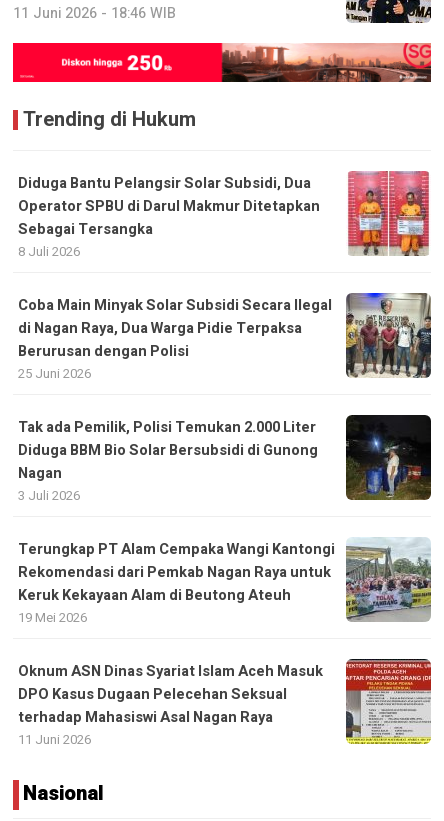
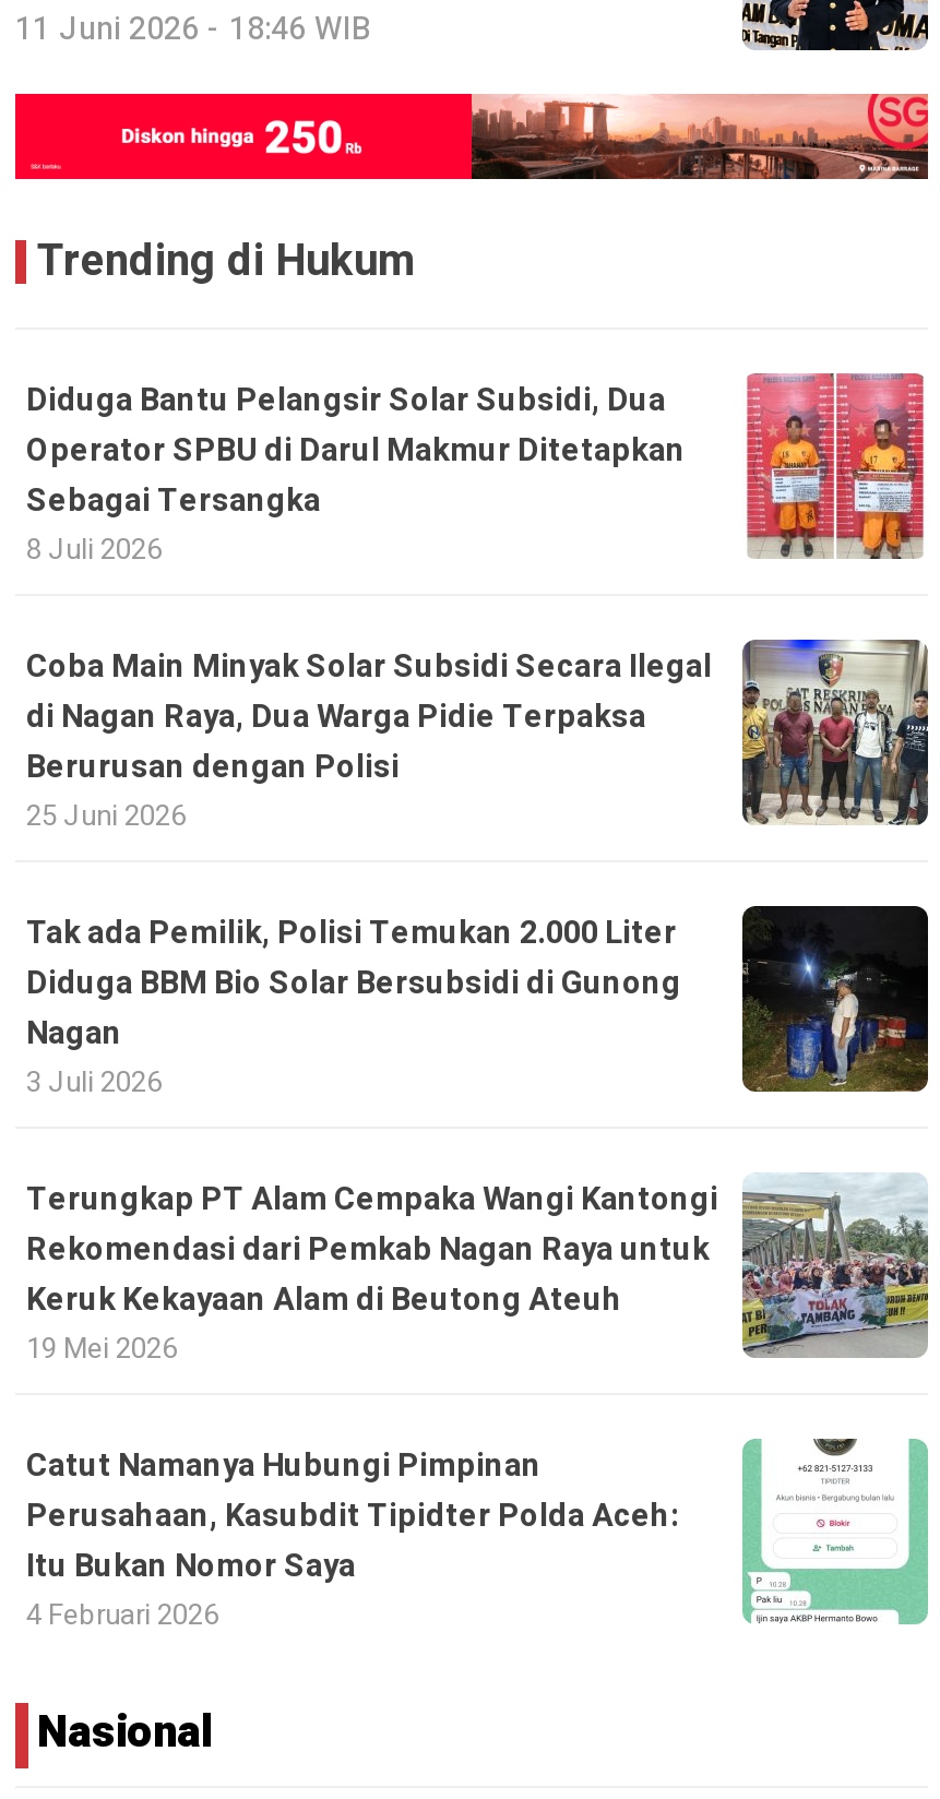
[18,658,432,749] [image] | Oknum ASN Dinas Syariat Islam Aceh Masuk | DPO Kasus Dugaan Pelecehan Seksual | terhadap Mahasiswi Asal Nagan Raya | 11 Juni 2026 -> [26,1439,930,1635] [image] | Catut Namanya Hubungi Pimpinan | Perusahaan, Kasubdit Tipidter Polda Aceh: | Itu Bukan Nomor Saya | 4 Februari 2026

